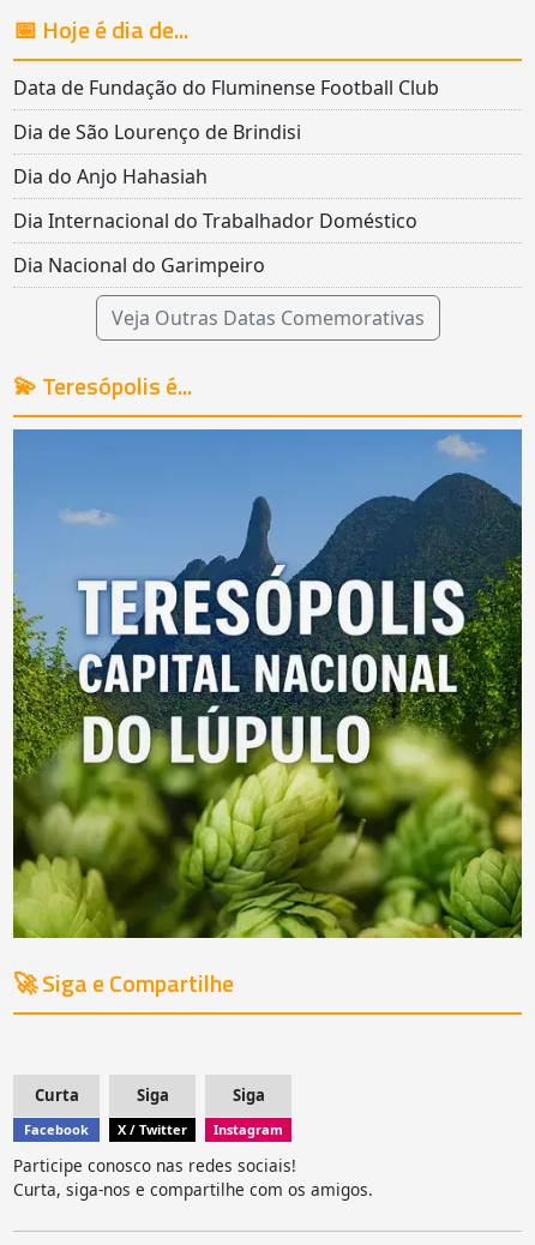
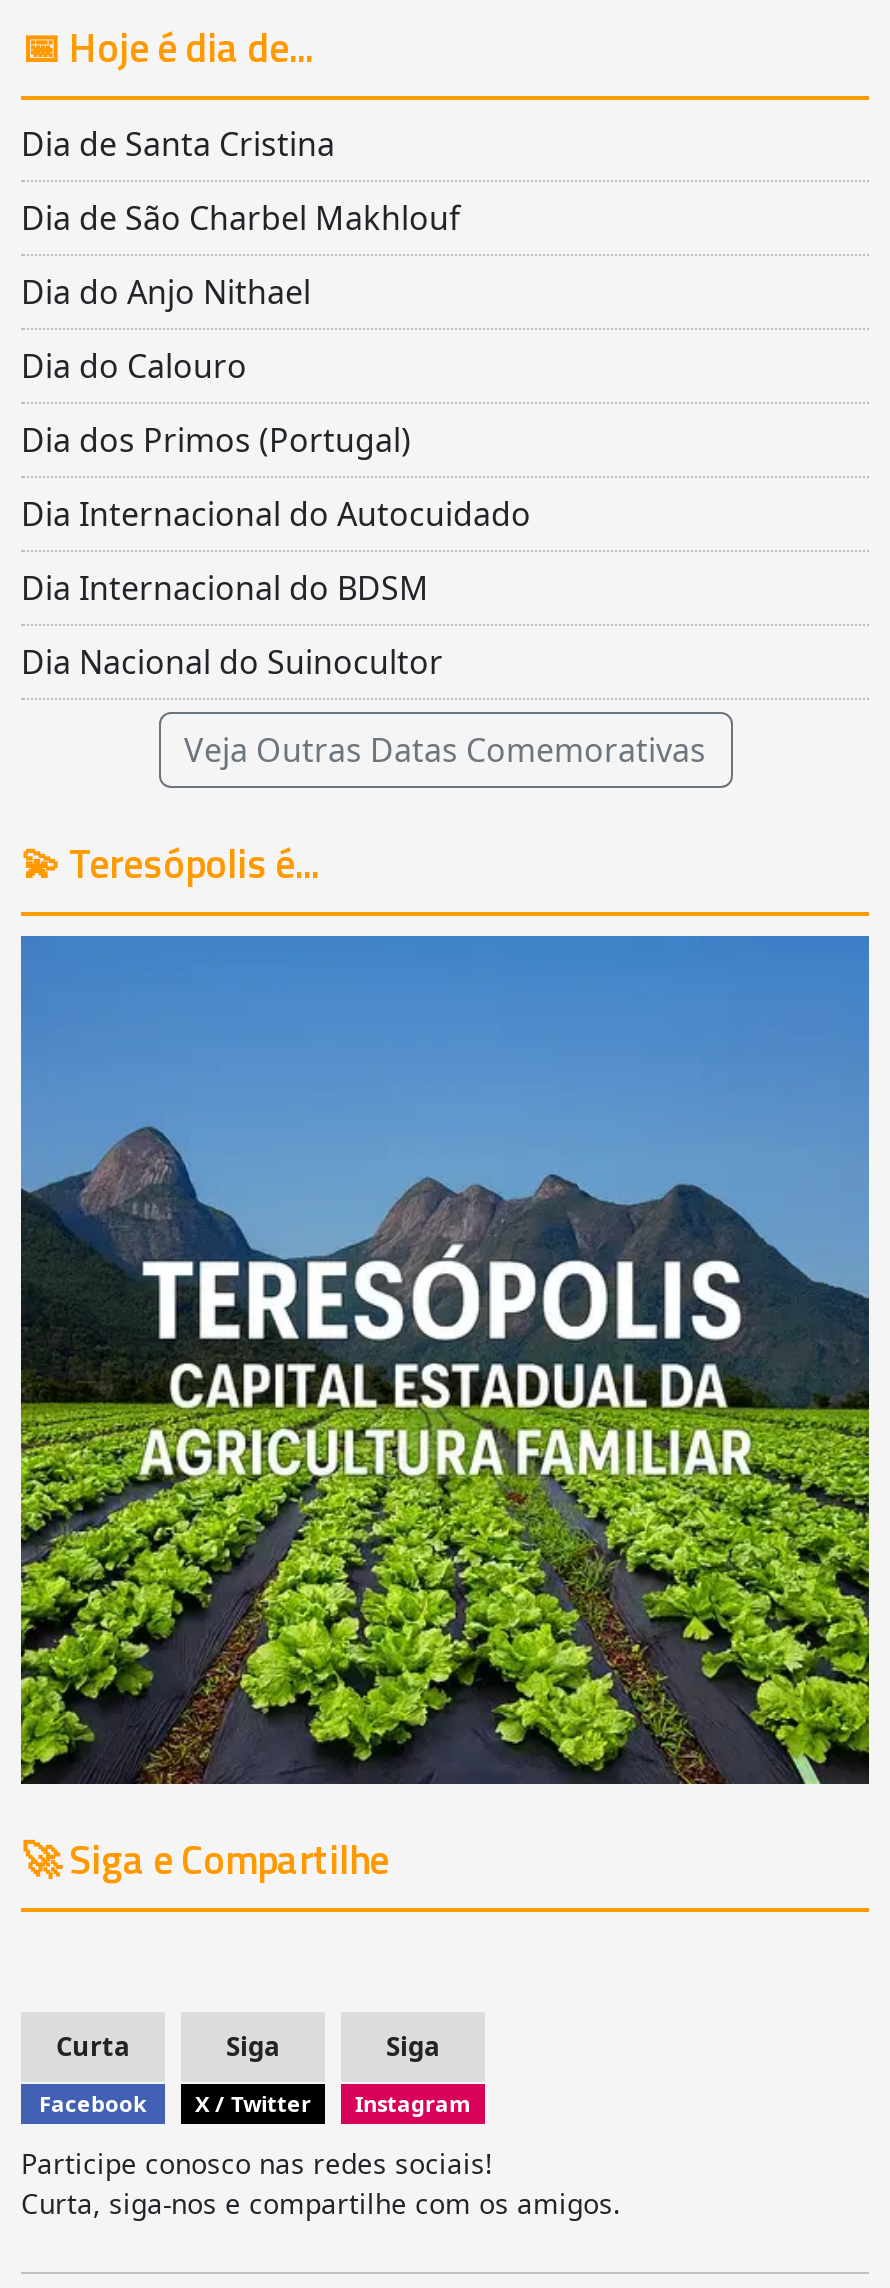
[13,75,439,279] Data de Fundação do Fluminense Football Club | Dia de São Lourenço de Brindisi | Dia do Anjo Hahasiah | Dia Internacional do Trabalhador Doméstico | Dia Nacional do Garimpeiro -> [21,123,531,685] Dia de Santa Cristina | Dia de São Charbel Makhlouf | Dia do Anjo Nithael | Dia do Calouro | Dia dos Primos (Portugal) | Dia Internacional do Autocuidado | Dia Internacional do BDSM | Dia Nacional do Suinocultor
[12,433,523,939] [image] -> [19,940,871,1786] [image]

